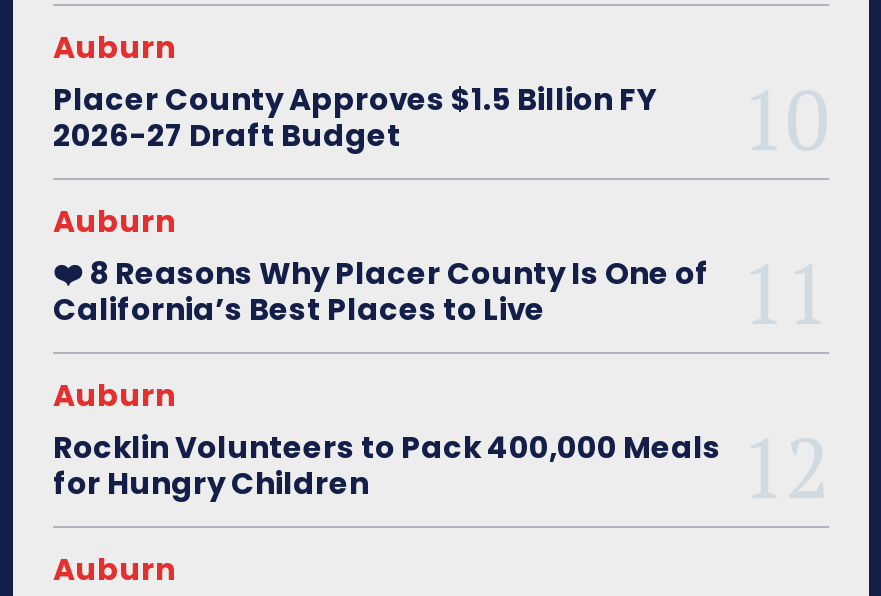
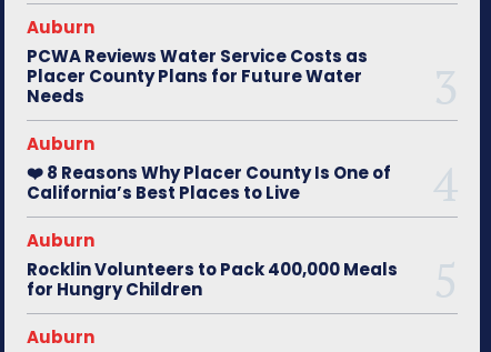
[53,78,657,156] Placer County Approves $1.5 Billion FY | 2026-27 Draft Budget -> [27,45,368,108] PCWA Reviews Water Service Costs as | Placer County Plans for Future Water | Needs

